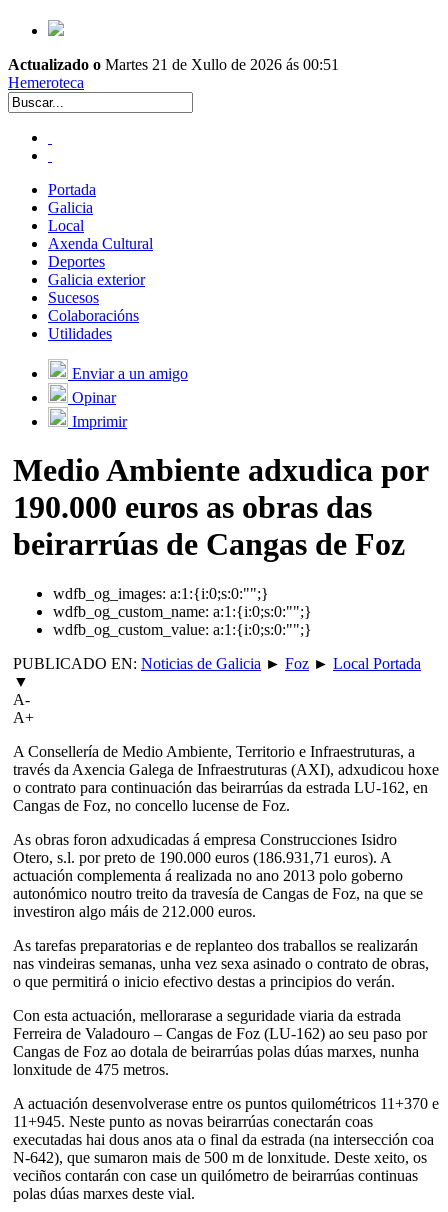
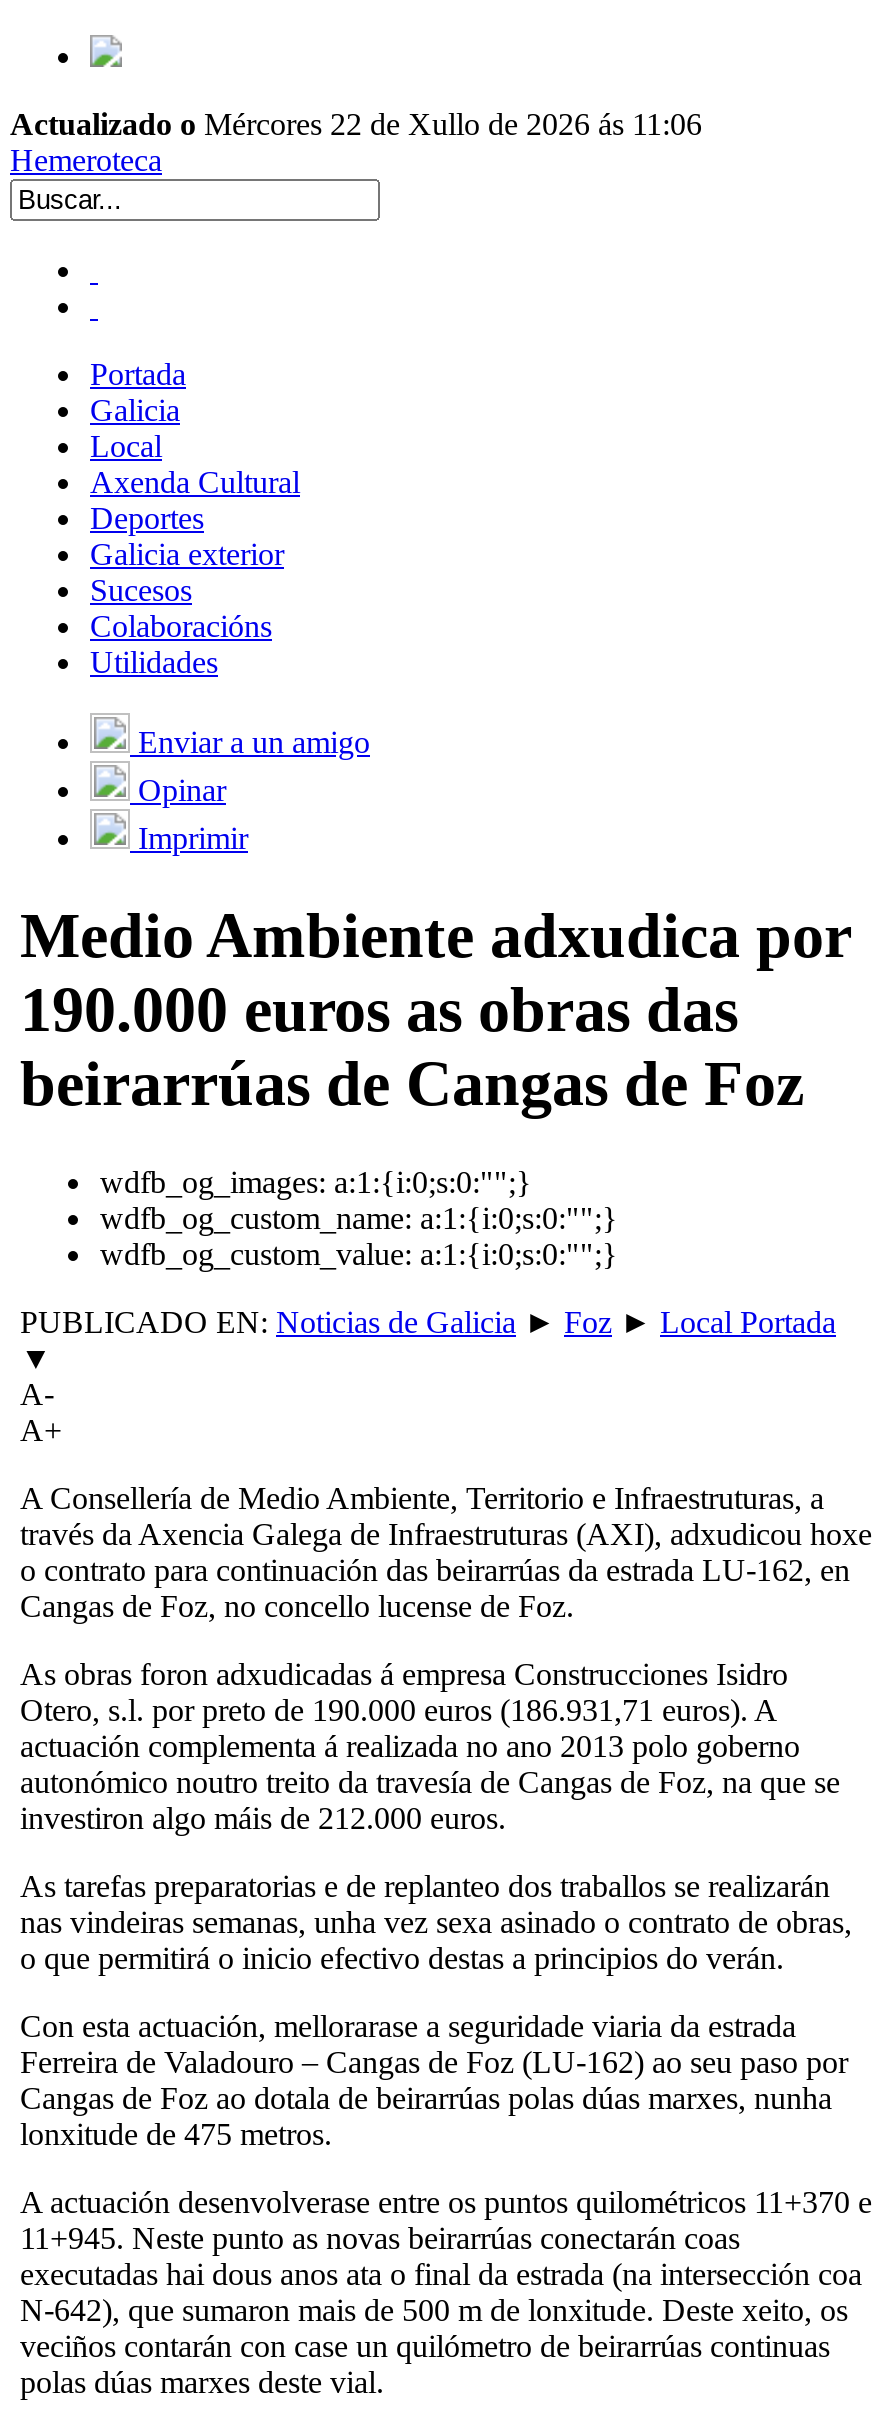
[8,56,339,73] Actualizado o Martes 21 de Xullo de 2026 ás 00:51 -> [10,107,702,141] Actualizado o Mércores 22 de Xullo de 2026 ás 11:06

